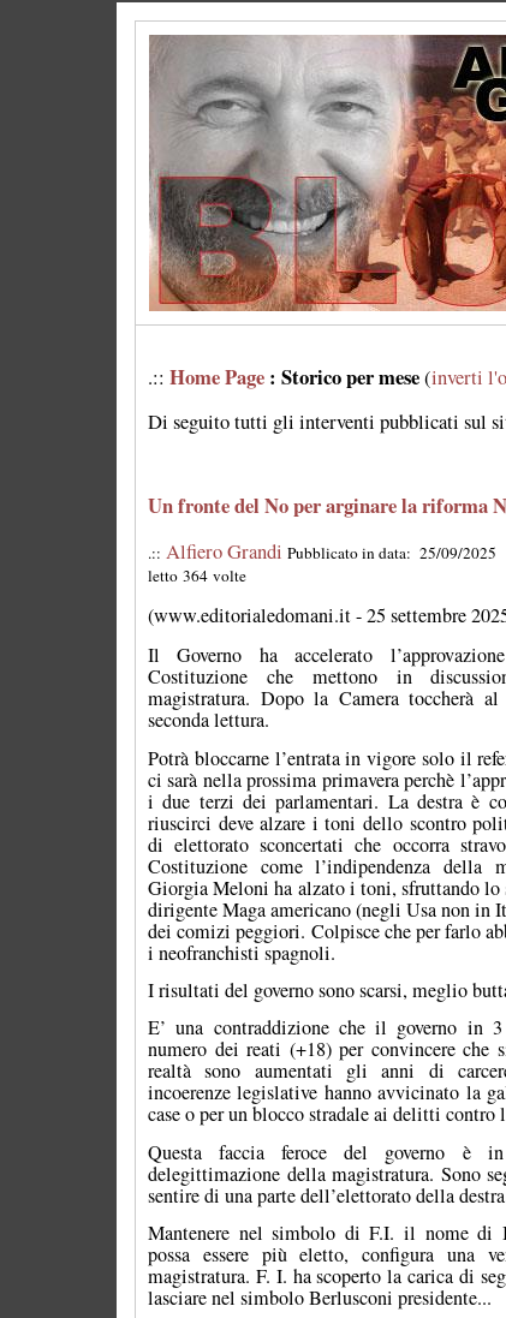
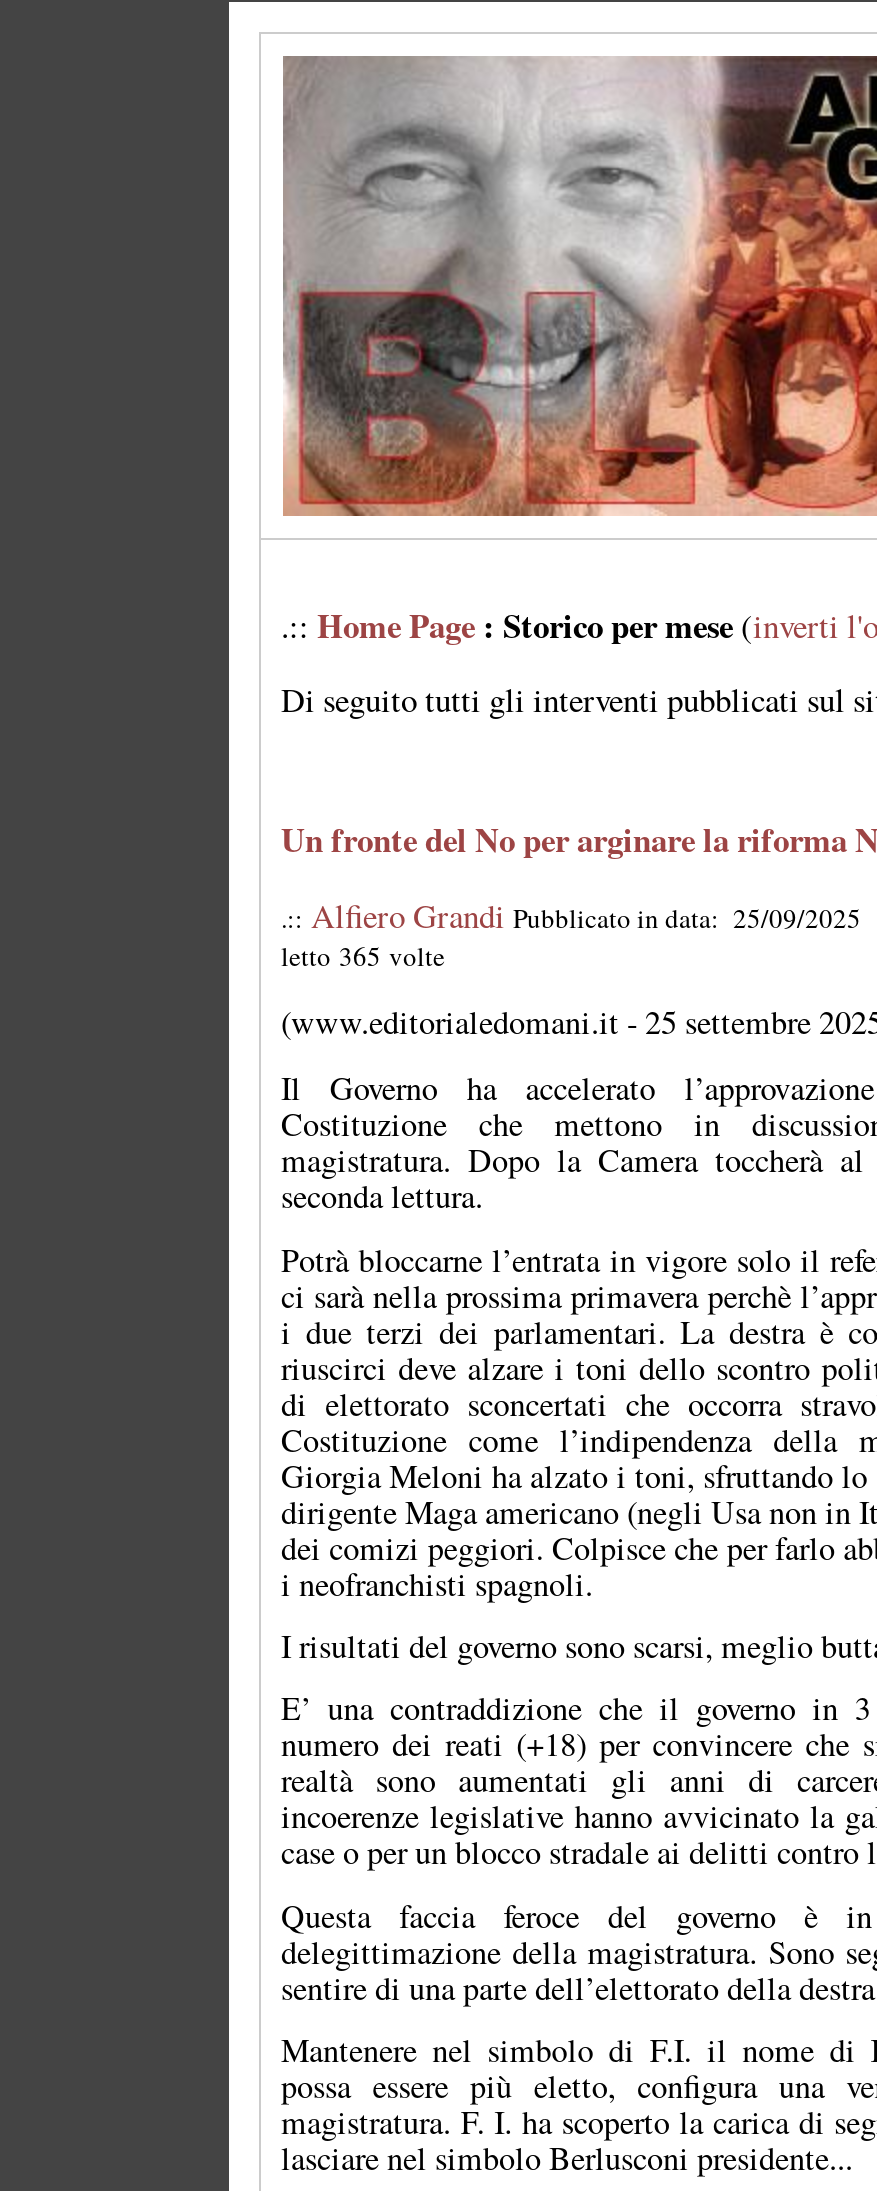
[148,564,246,586] letto 364 volte -> [281,937,445,973] letto 365 volte

